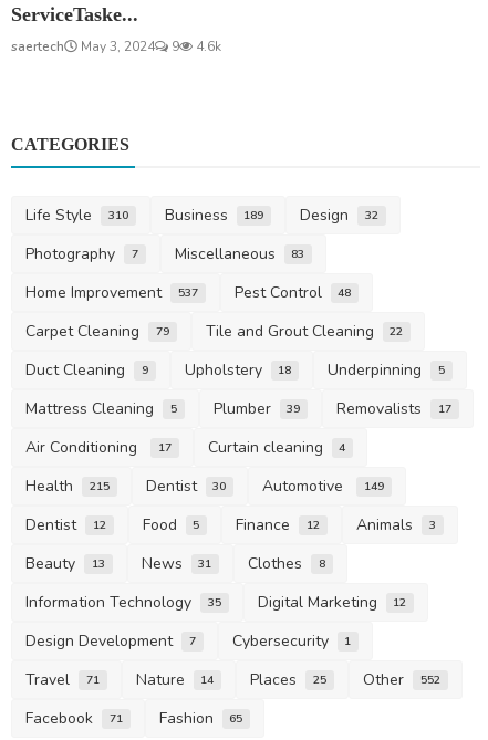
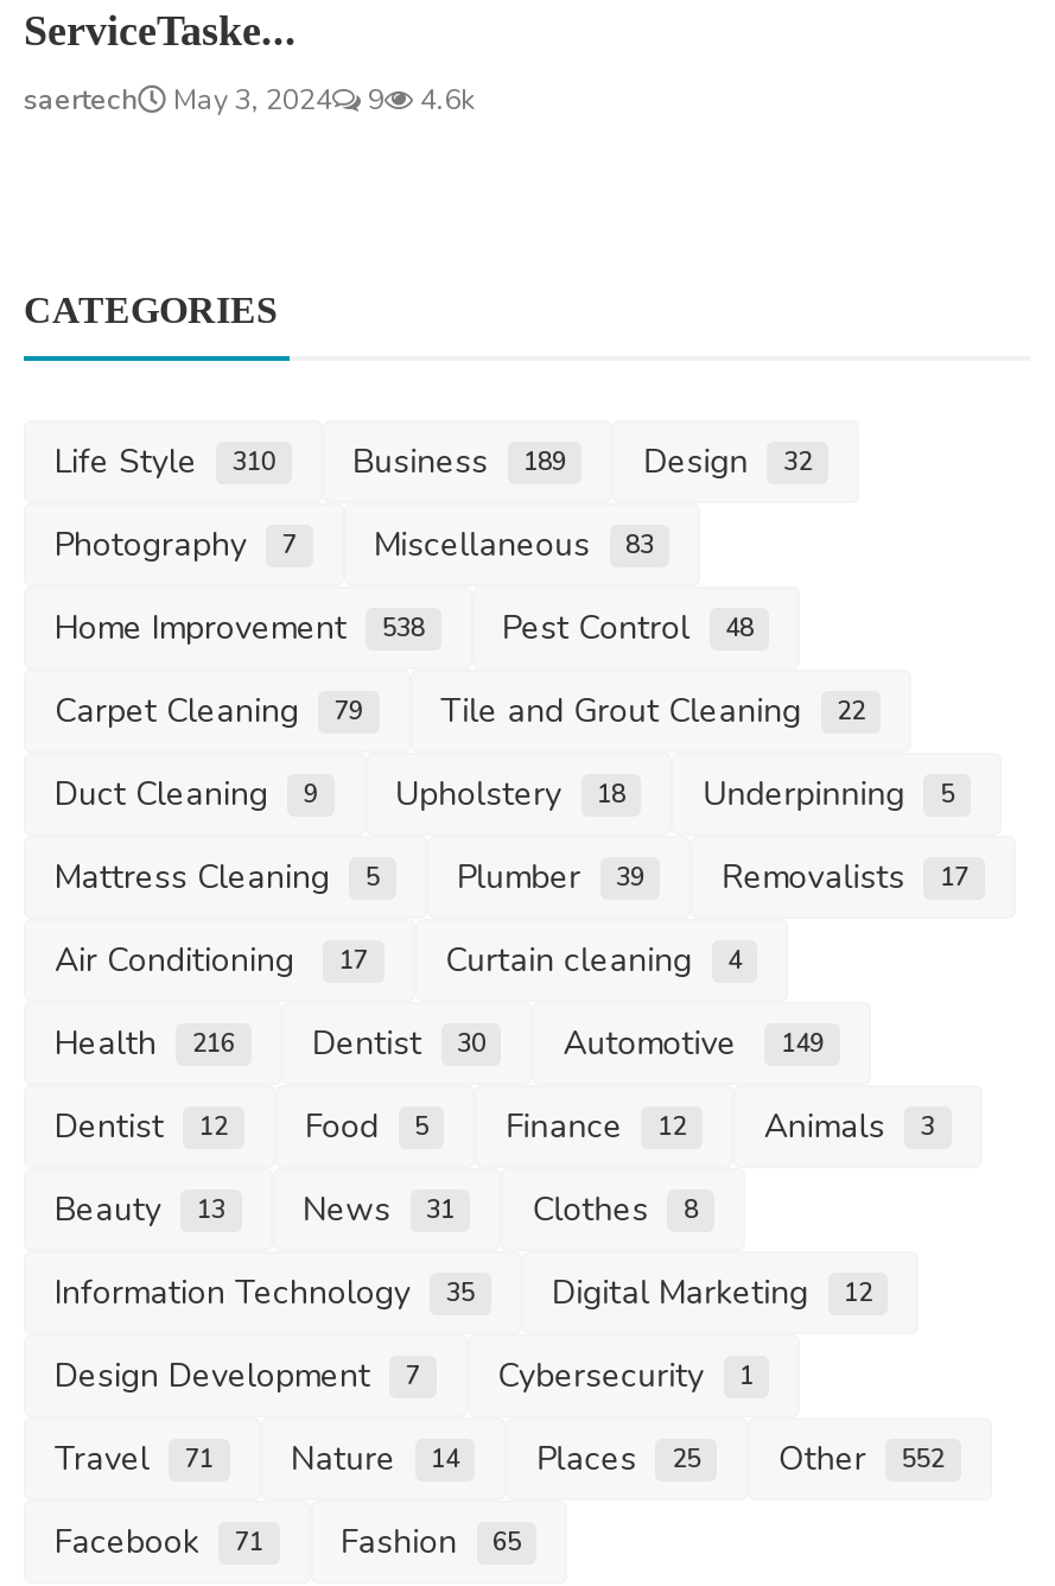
[25,282,198,303] Home Improvement 537 -> [55,606,424,651] Home Improvement 538
[25,476,384,497] Health 215 Dentist 30 Automotive 149 -> [55,1022,824,1067] Health 216 Dentist 30 Automotive 149

